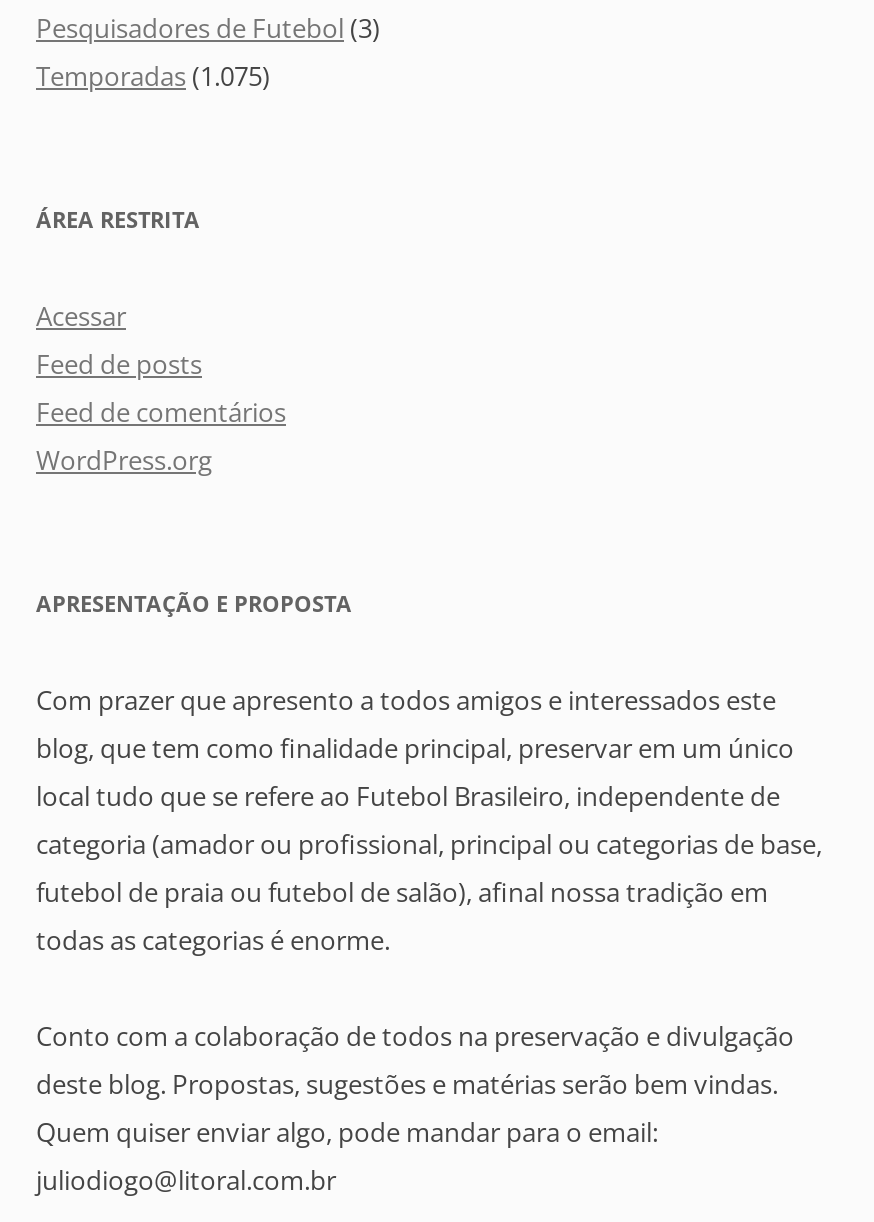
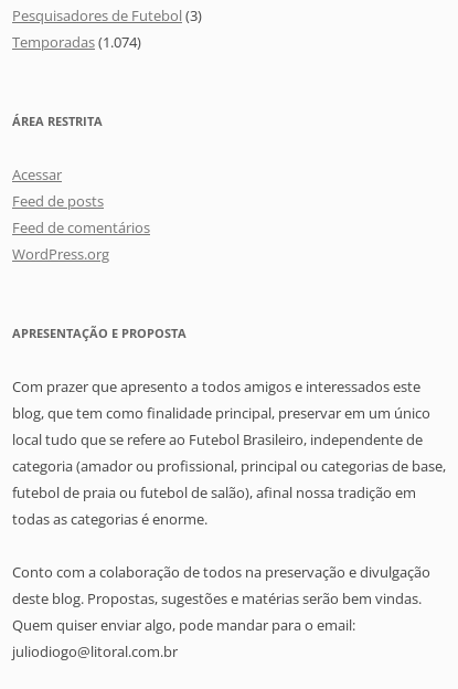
[36,57,270,93] Temporadas (1.075) -> [12,32,141,52] Temporadas (1.074)

